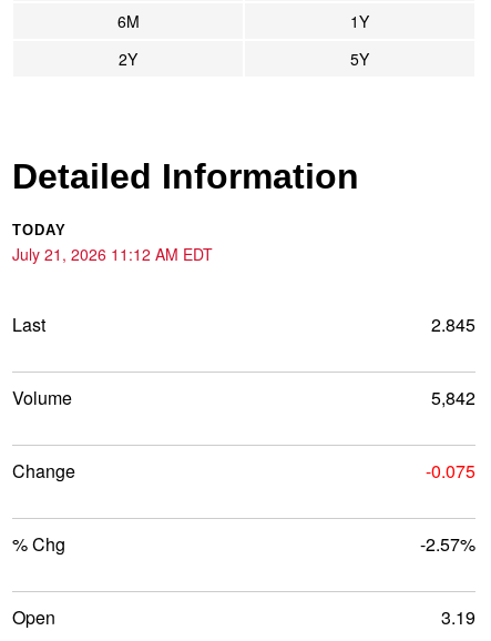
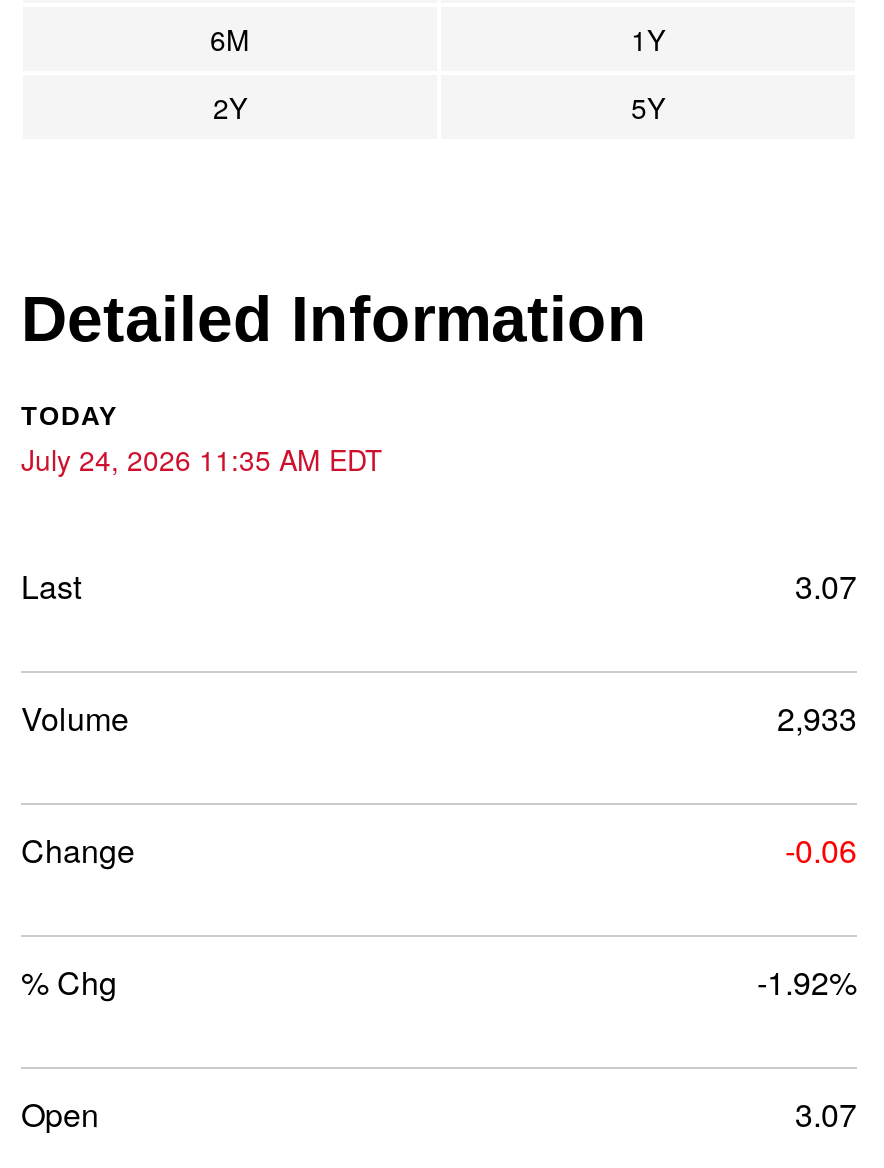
[12,243,213,265] July 21, 2026 11:12 AM EDT -> [21,439,383,479] July 24, 2026 11:35 AM EDT
[431,312,475,337] 2.845 -> [795,563,857,609] 3.07
[431,385,475,410] 5,842 -> [777,695,857,741] 2,933
[426,458,475,484] -0.075 -> [785,827,857,873] -0.06
[420,531,475,557] -2.57% -> [757,959,857,1005] -1.92%
[441,604,475,630] 3.19 -> [795,1091,857,1137] 3.07

